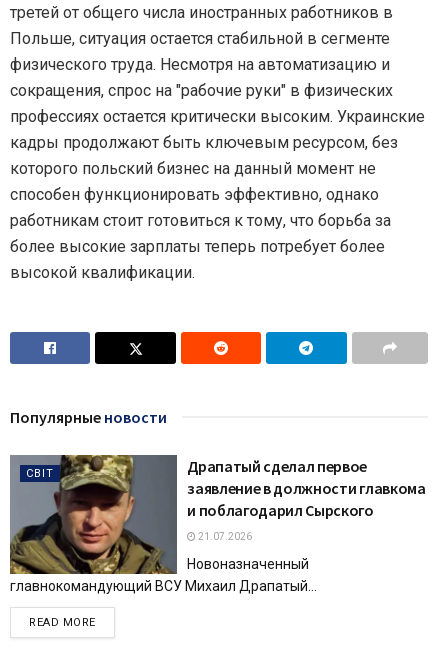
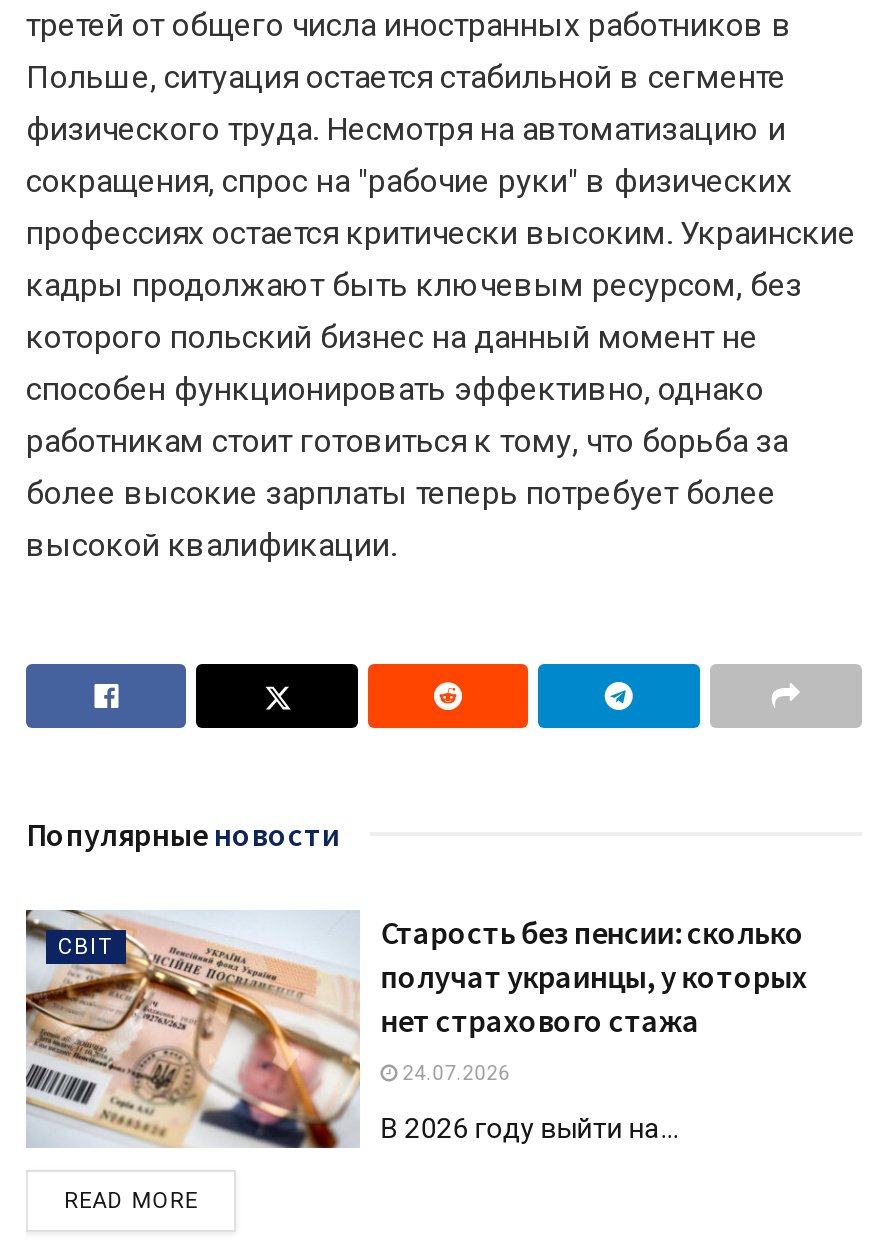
[10,454,426,570] [image] | Драпатый сделал первое | заявление в должности главкома | и поблагодарил Сырского -> [24,910,807,1096] [image] | Старость без пенсии: сколько | получат украинцы, у которых | нет страхового стажа
[196,531,252,542] 21.07.2026 -> [398,1062,510,1084] 24.07.2026
[10,556,317,594] Новоназначенный | главнокомандующий ВСУ Михаил Драпатый... -> [380,1112,678,1144] В 2026 году выйти на...

